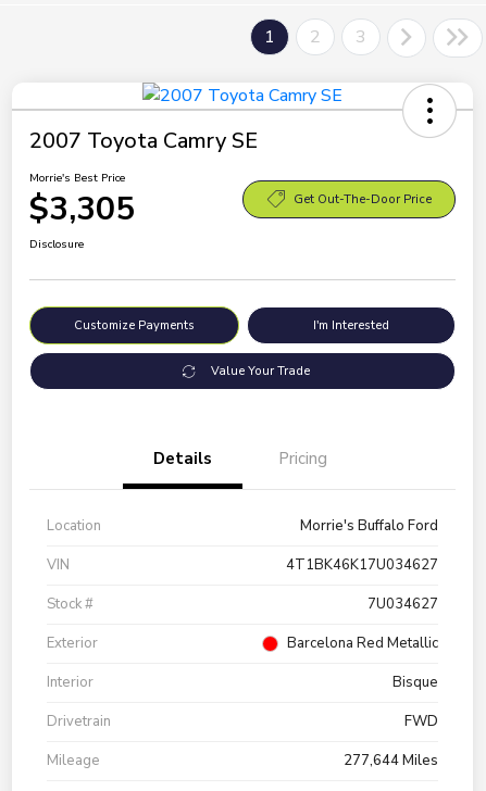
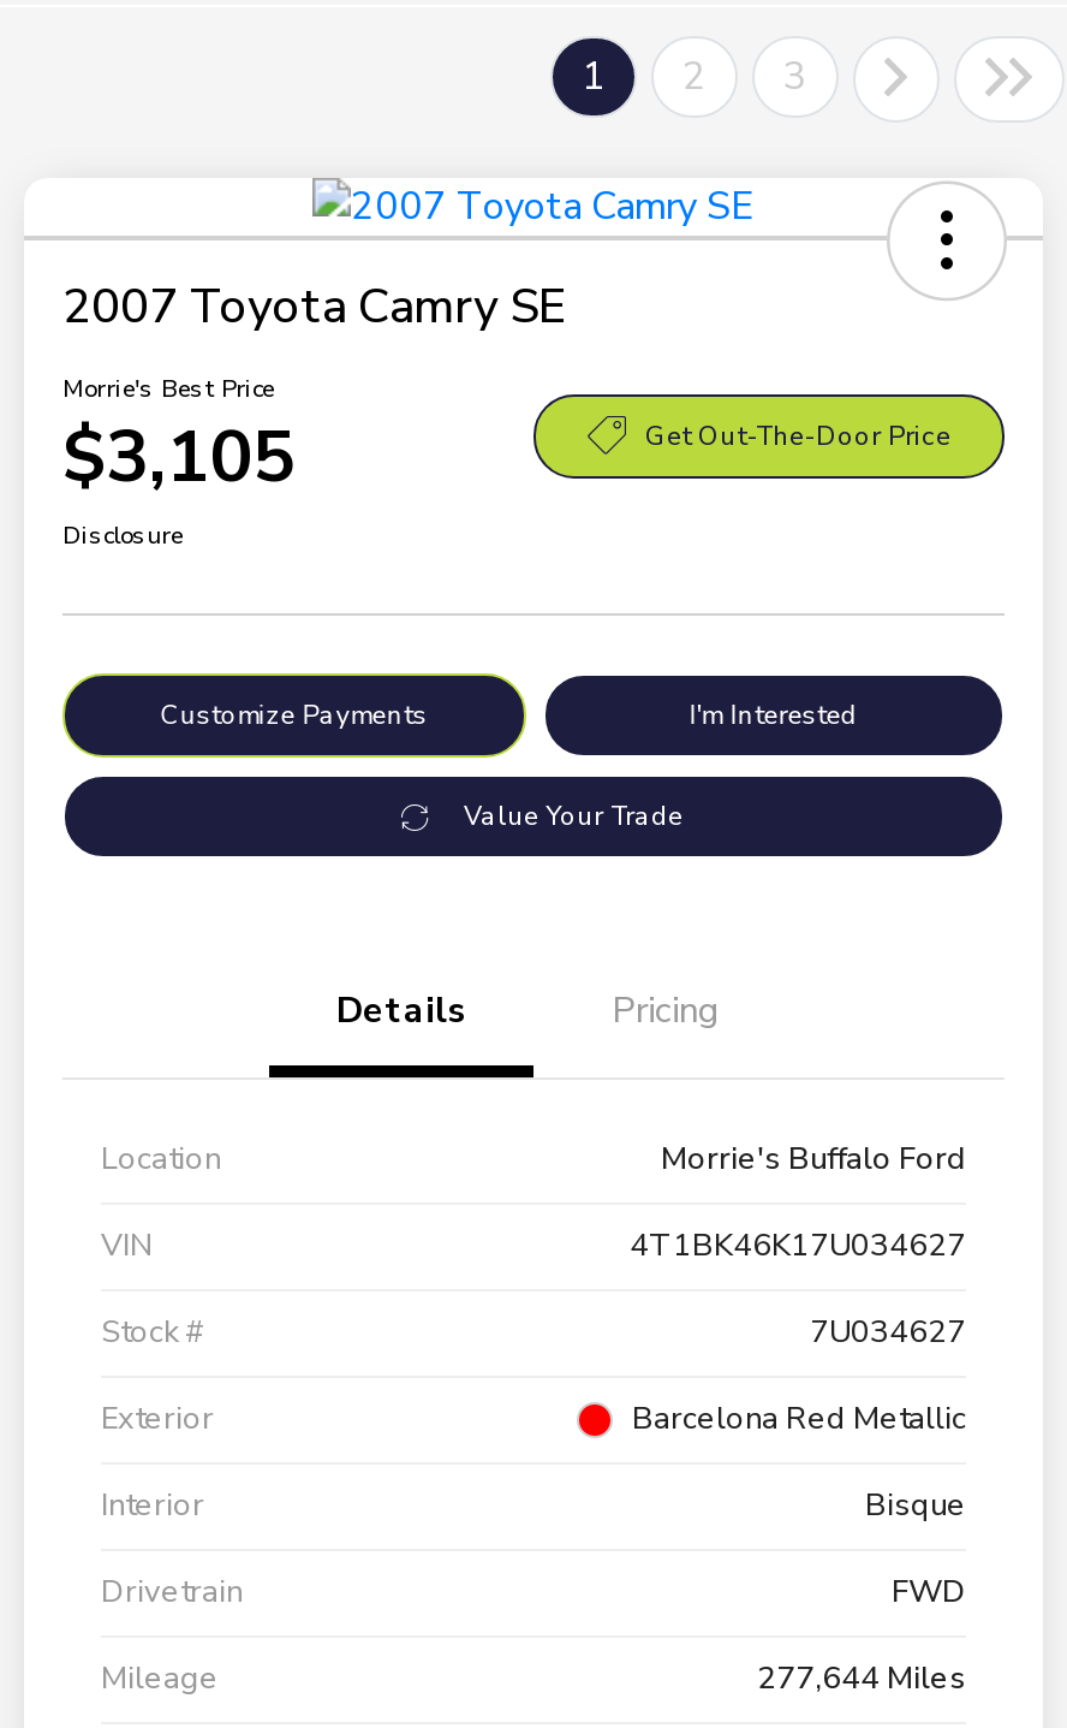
[29,187,135,232] $3,305 -> [62,409,296,508] $3,105

